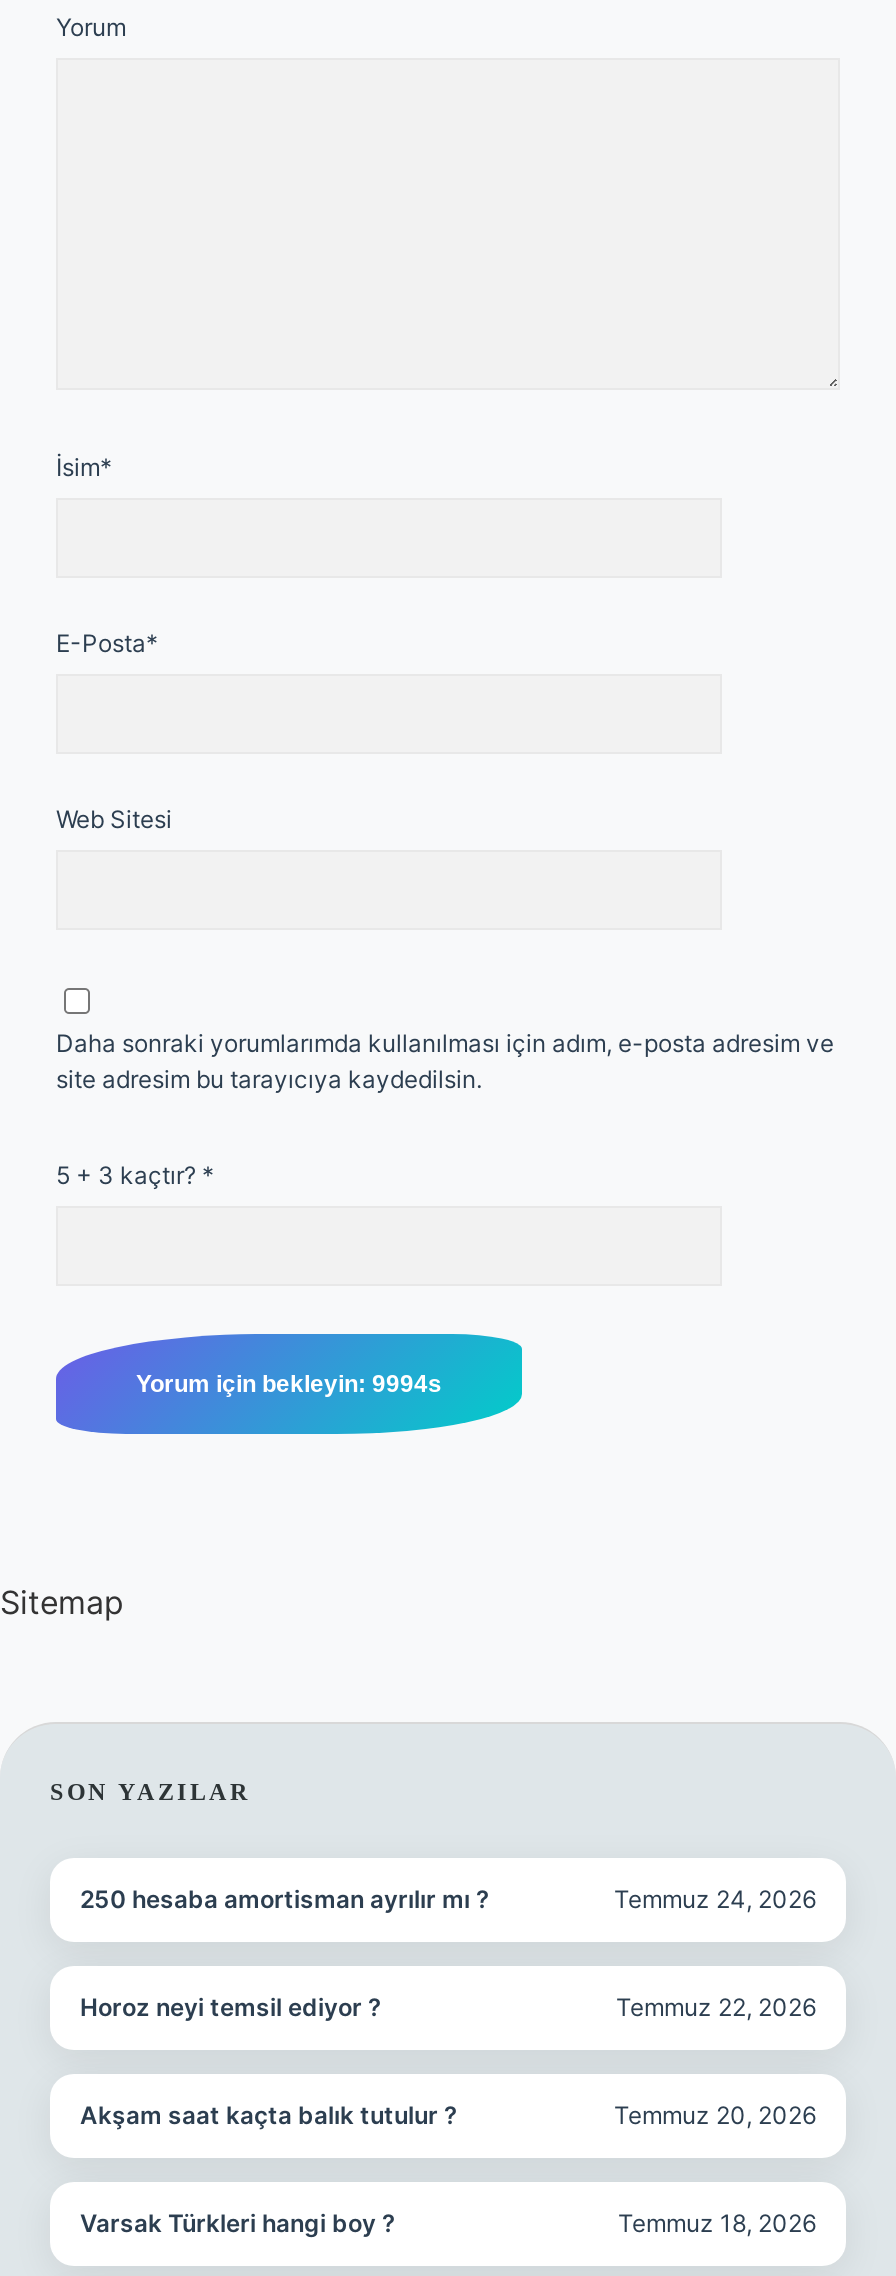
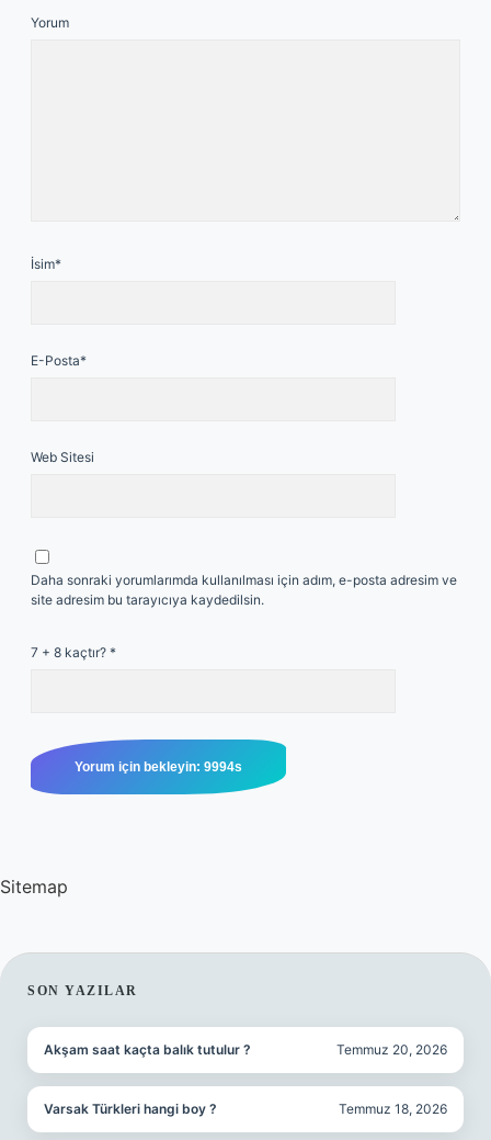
[56,1160,214,1190] 5 + 3 kaçtır? * -> [31,644,116,661] 7 + 8 kaçtır? *
[80,1884,816,1914] 250 hesaba amortisman ayrılır mı ? | Temmuz 24, 2026 -> none
[80,1992,816,2022] Horoz neyi temsil ediyor ? | Temmuz 22, 2026 -> none

